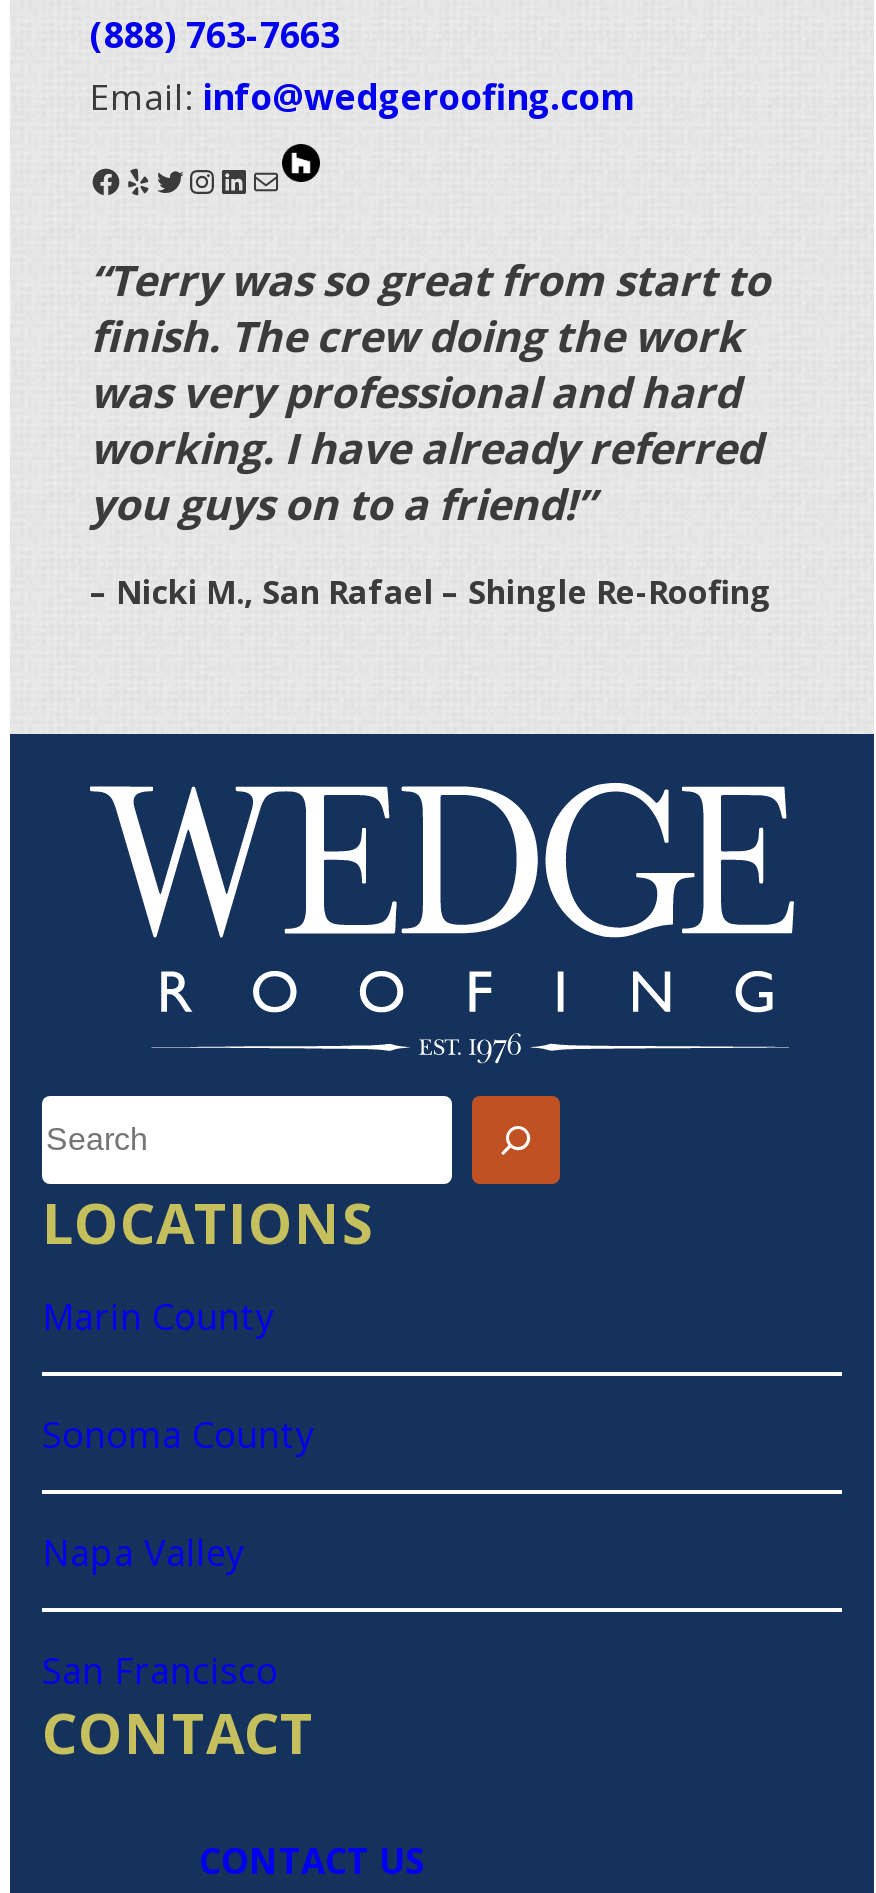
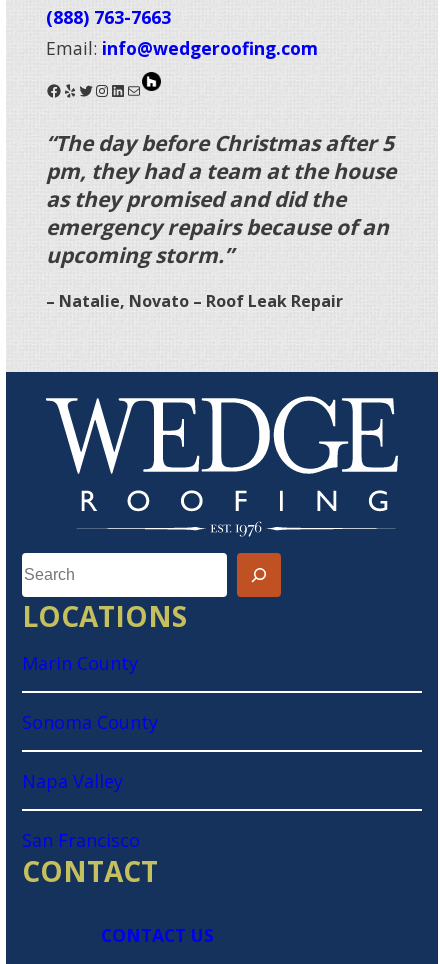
[90,252,770,532] “Terry was so great from start to | finish. The crew doing the work | was very professional and hard | working. I have already referred | you guys on to a friend!” -> [46,129,396,269] “The day before Christmas after 5 | pm, they had a team at the house | as they promised and did the | emergency repairs because of an | upcoming storm.”
[90,570,772,614] – Nicki M., San Rafael – Shingle Re-Roofing -> [46,290,343,312] – Natalie, Novato – Roof Leak Repair

